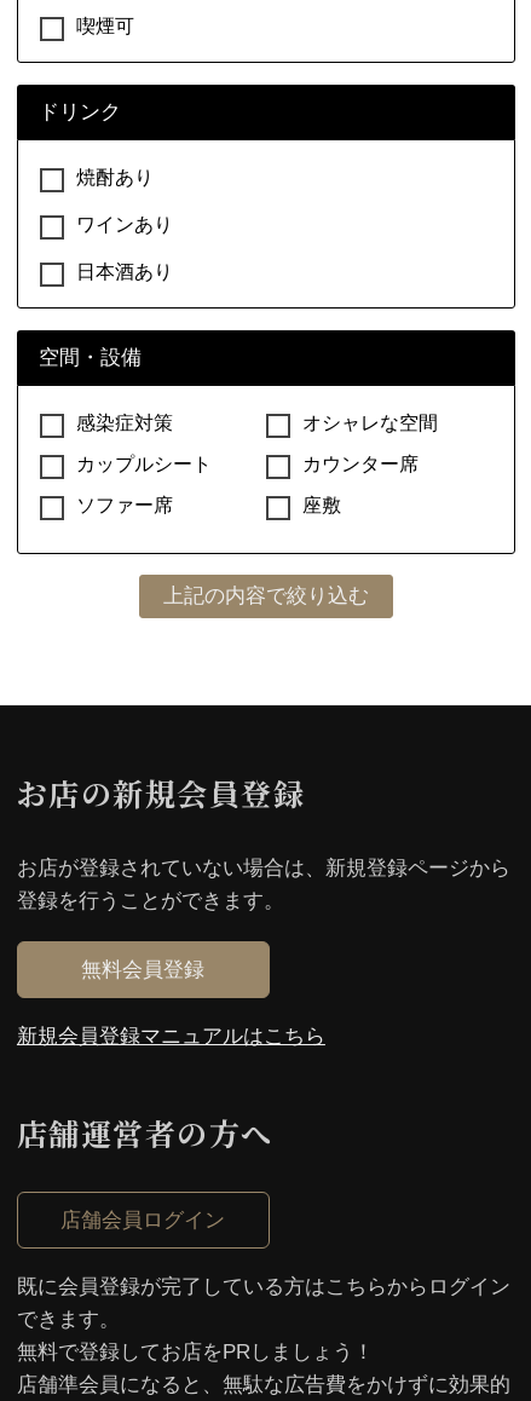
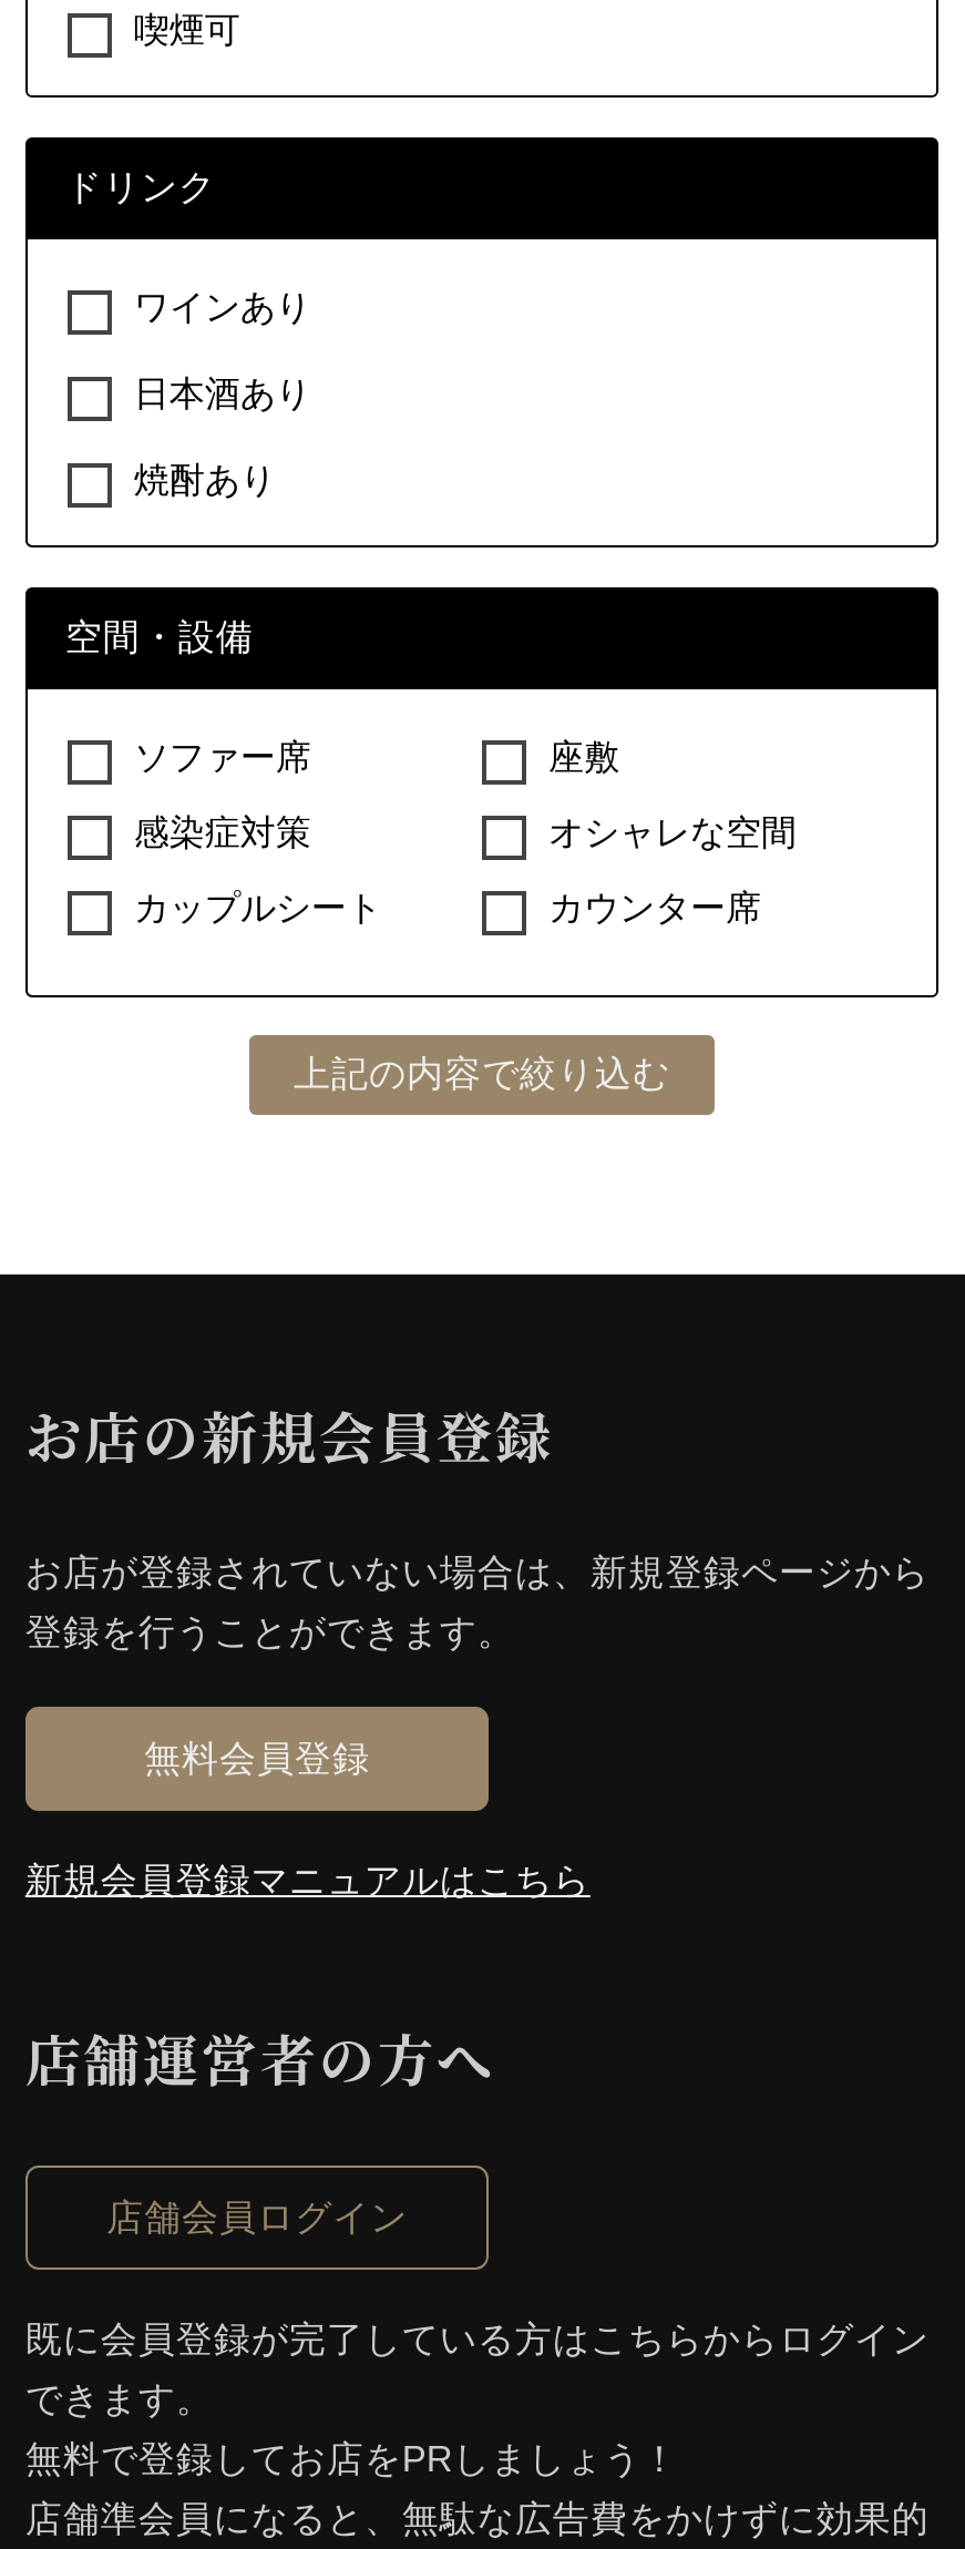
moved [76,167,153,187] -> [134,461,275,498]: 焼酎あり
moved [76,214,173,282] -> [134,288,311,412]: ワインあり | 日本酒あり
moved [76,412,438,474] -> [134,812,797,925]: 感染症対策 | オシャレな空間 | カップルシート | カウンター席
moved [76,494,341,515] -> [134,737,619,774]: ソファー席 | 座敷

